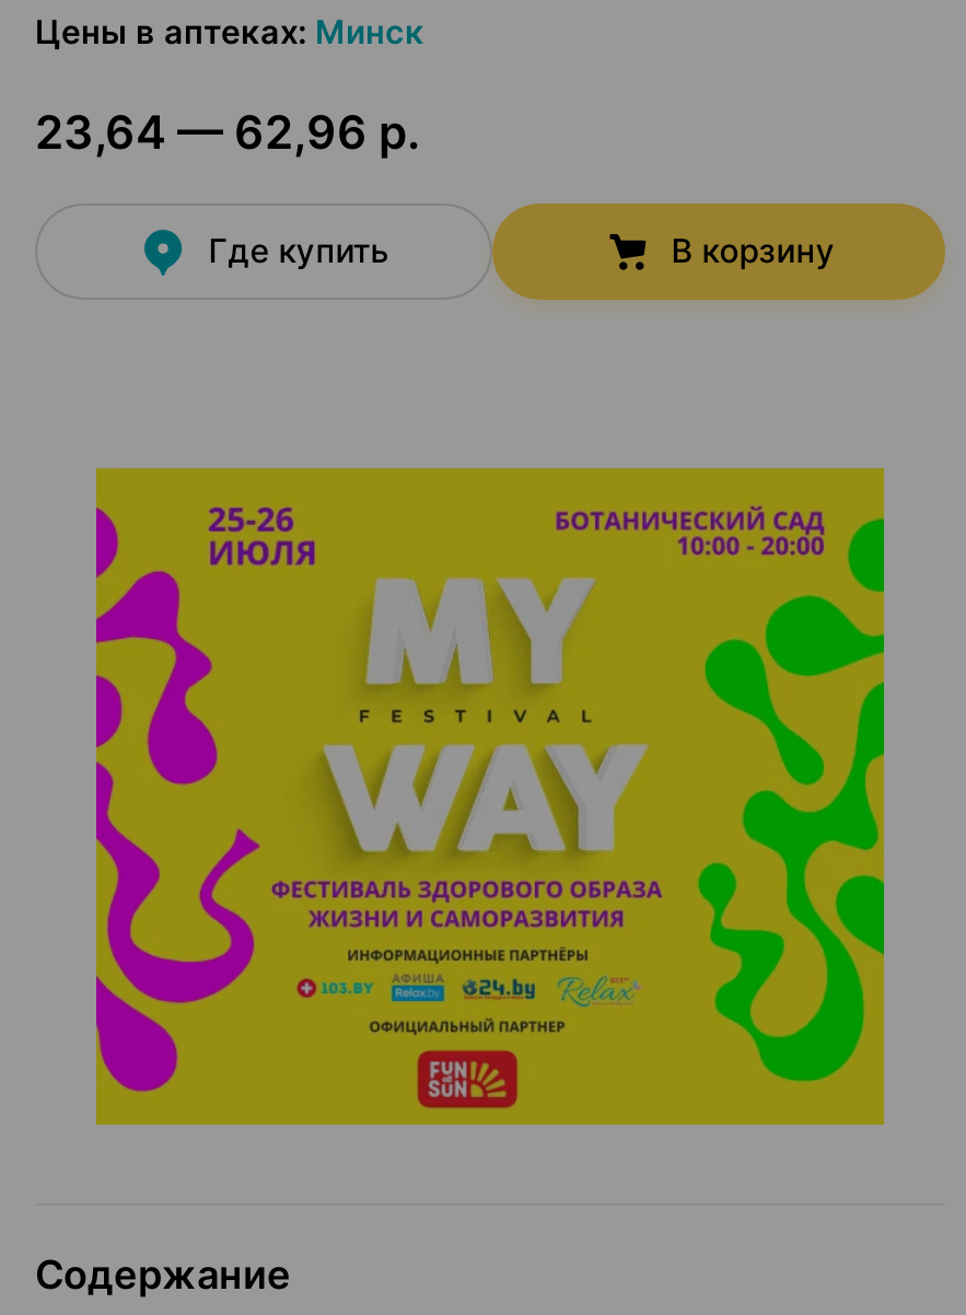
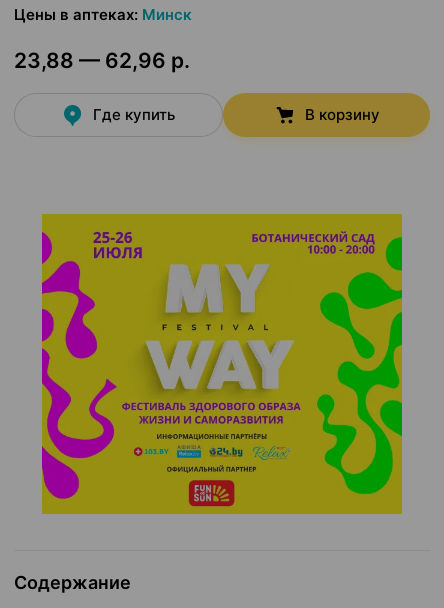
[35,105,420,160] 23,64 — 62,96 р. -> [14,48,190,73] 23,88 — 62,96 р.

